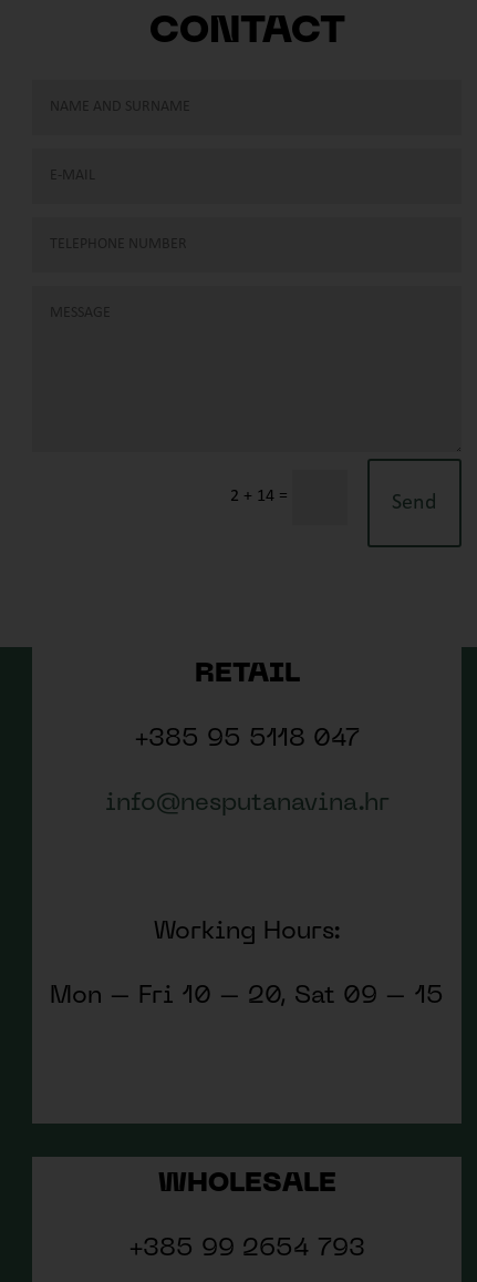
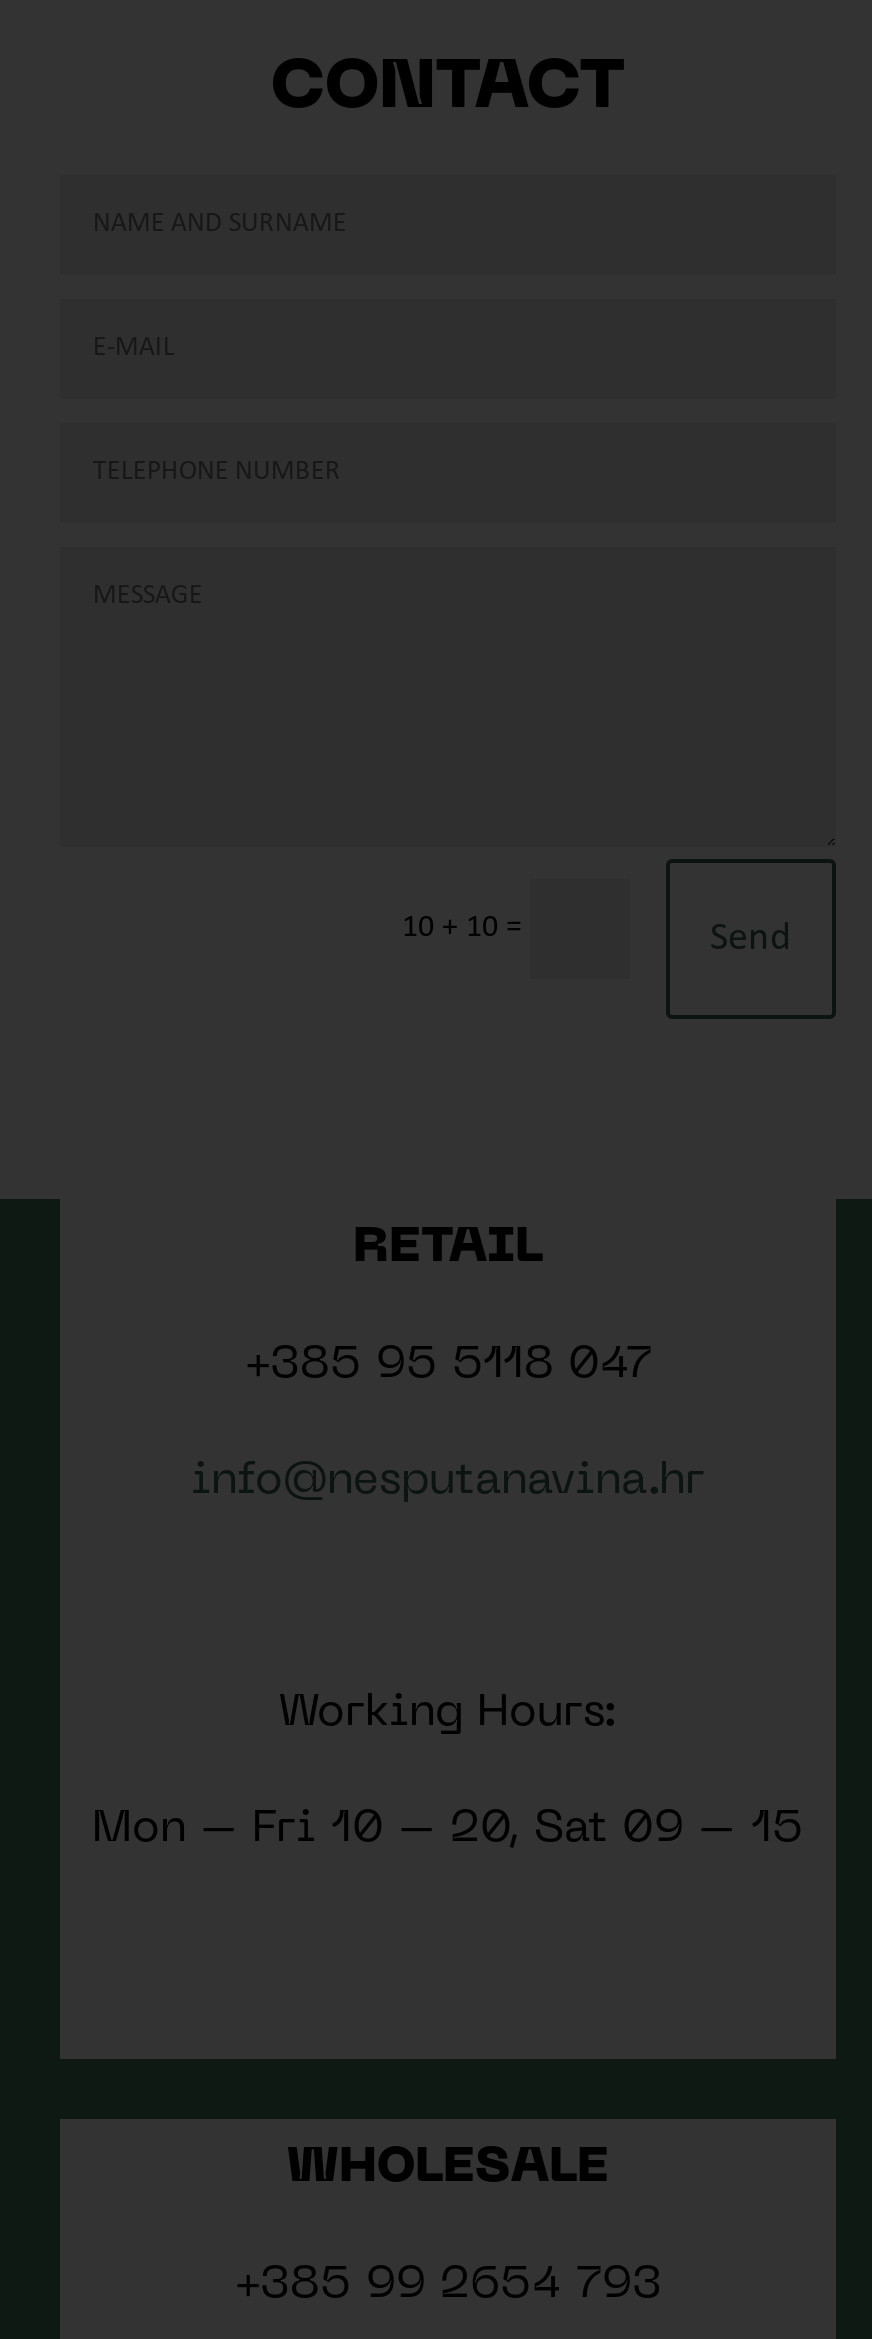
[230,488,292,505] 2 + 14 = -> [402,911,530,943] 10 + 10 =

